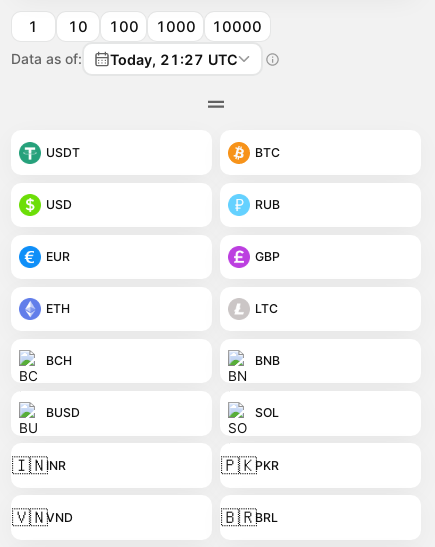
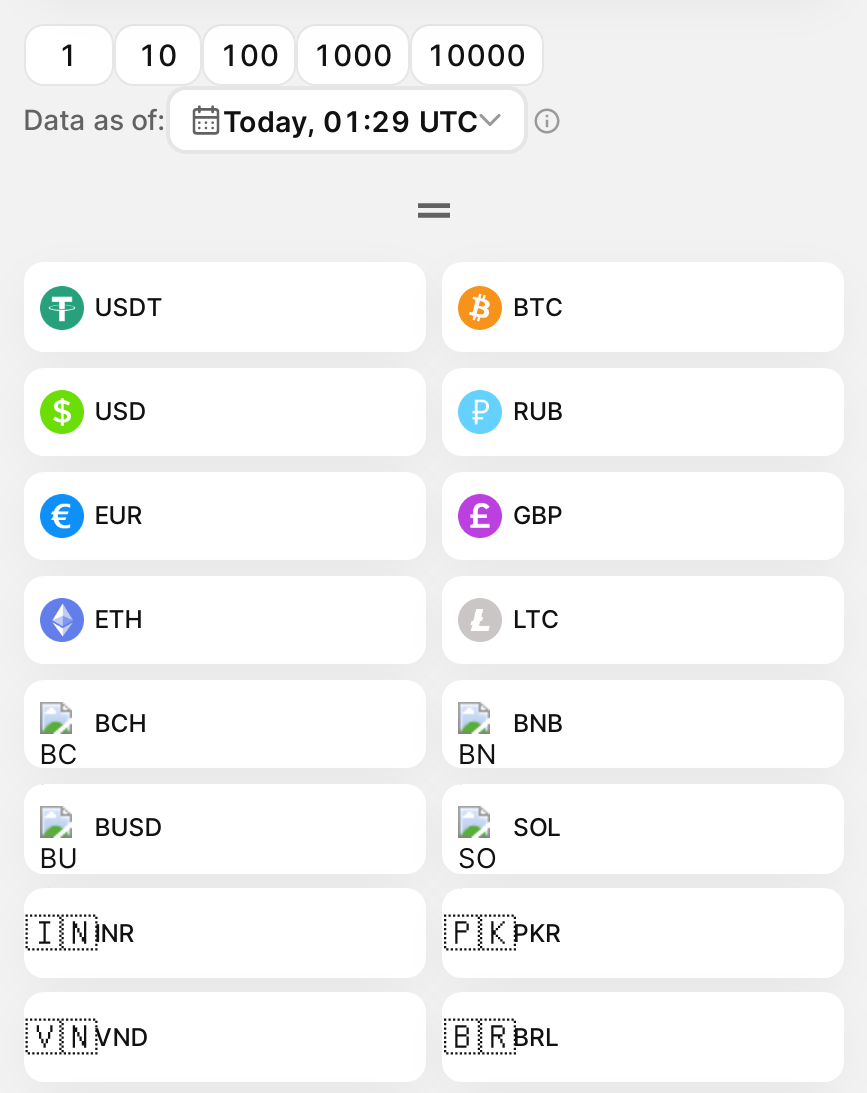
[11,50,238,68] Data as of: Today, 21:27 UTC -> [23,102,479,137] Data as of: Today, 01:29 UTC

